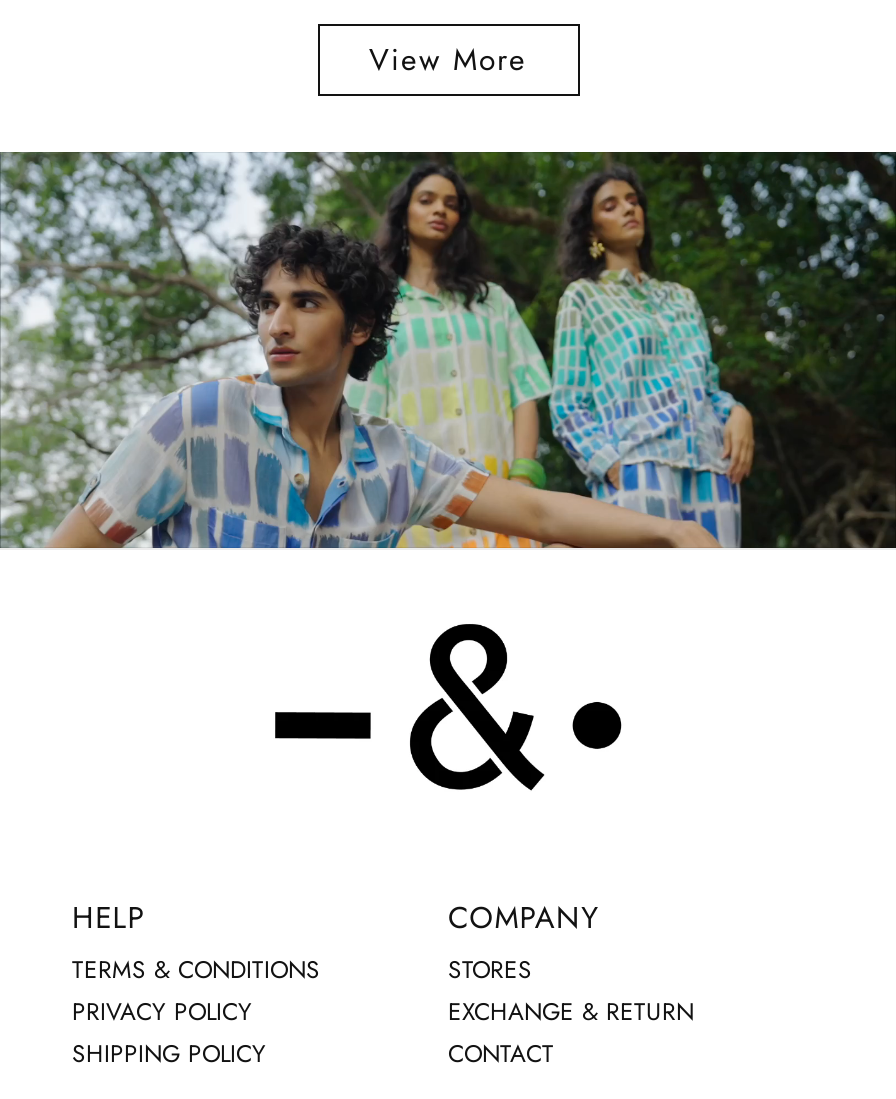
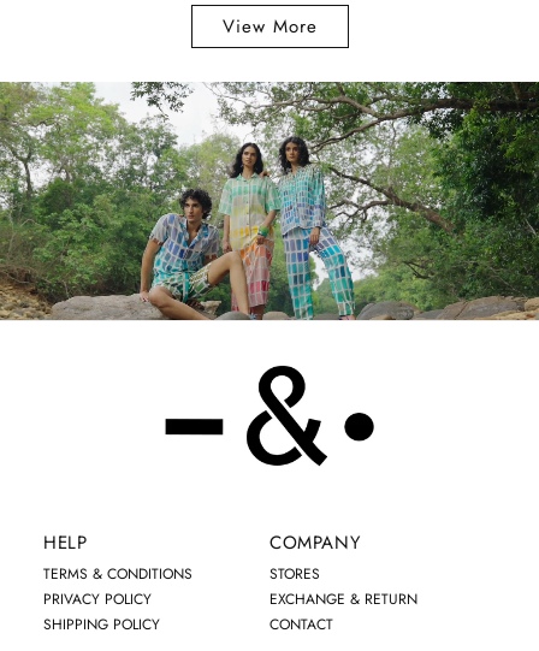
[6,150,890,550] [image] -> [4,81,535,321] [image]

